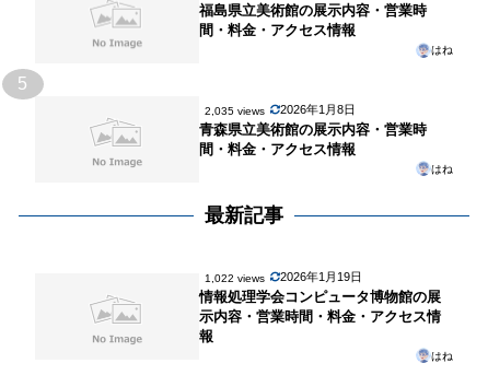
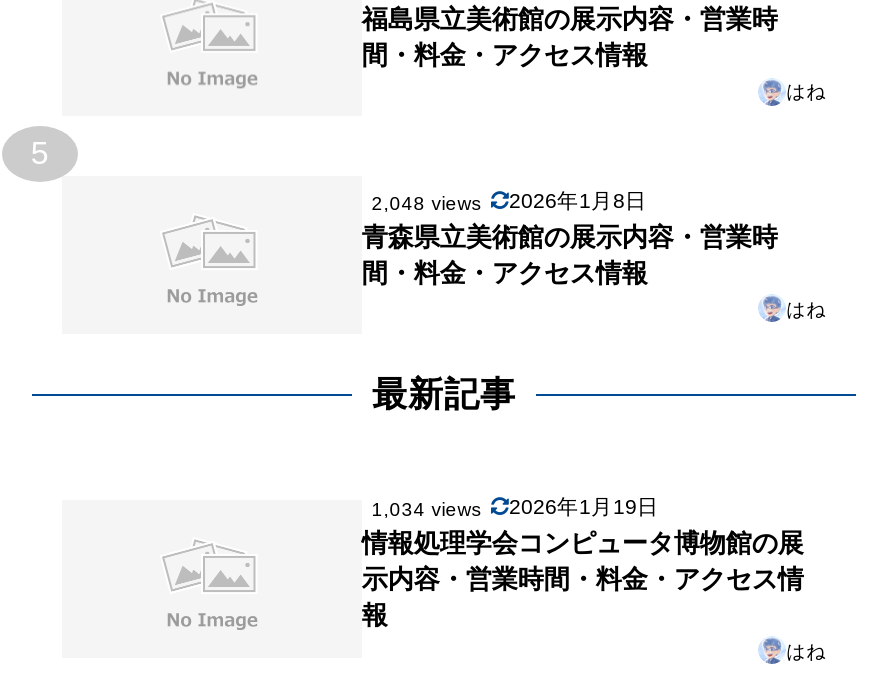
[204,103,355,117] 2,035 views 2026年1月8日 -> [371,189,647,214] 2,048 views 2026年1月8日
[204,270,362,284] 1,022 views 2026年1月19日 -> [371,494,659,519] 1,034 views 2026年1月19日

